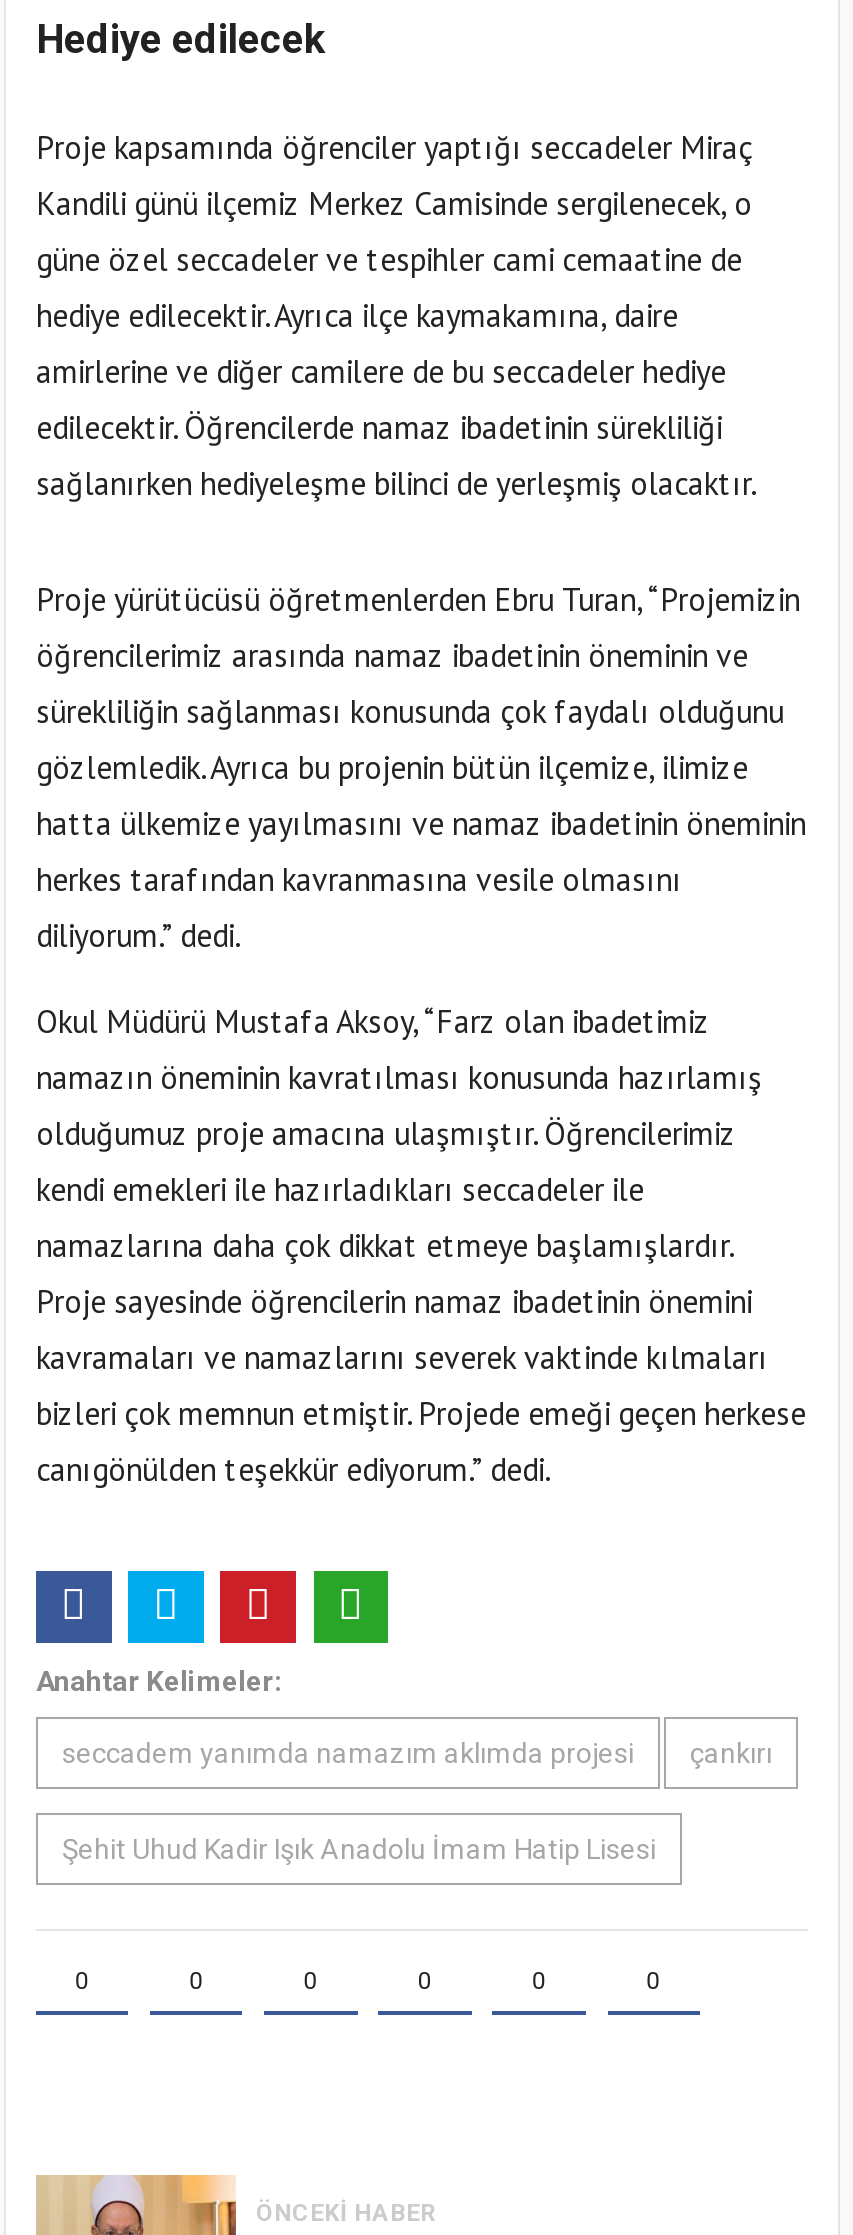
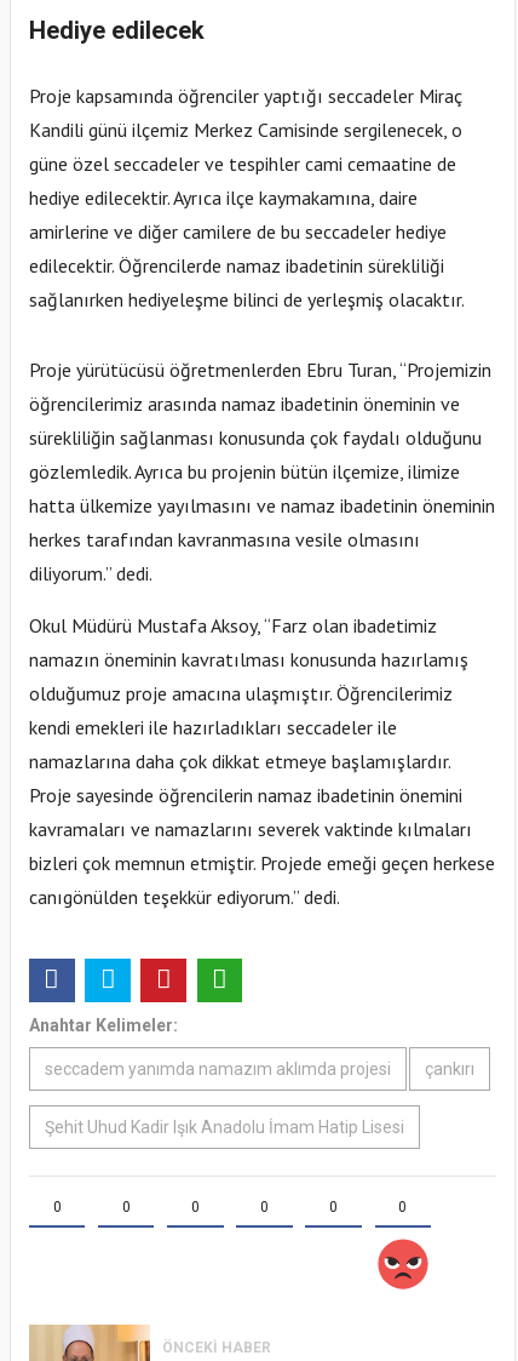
none -> [376,1237,430,1291] [image]

